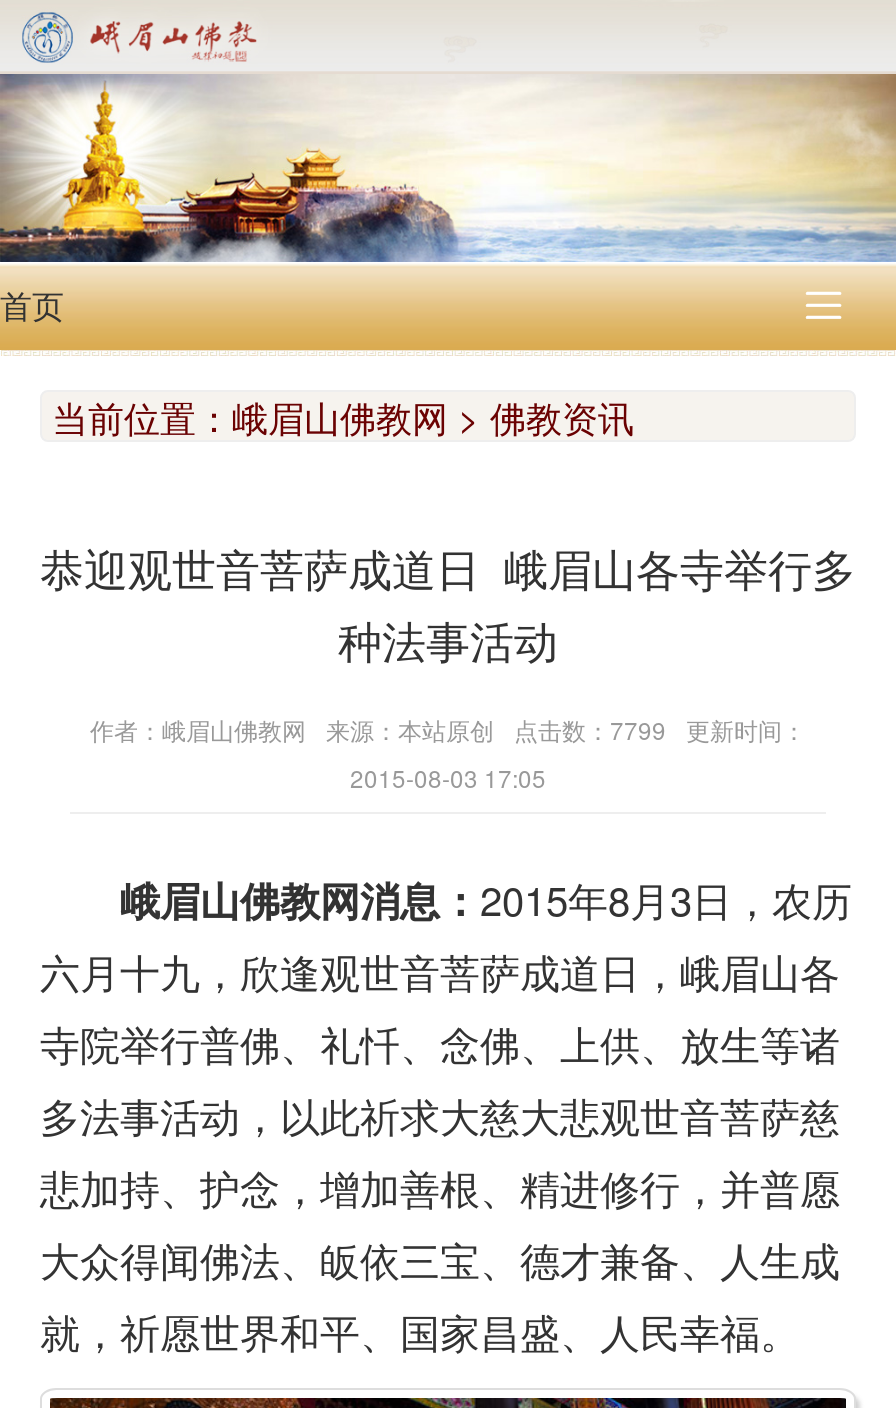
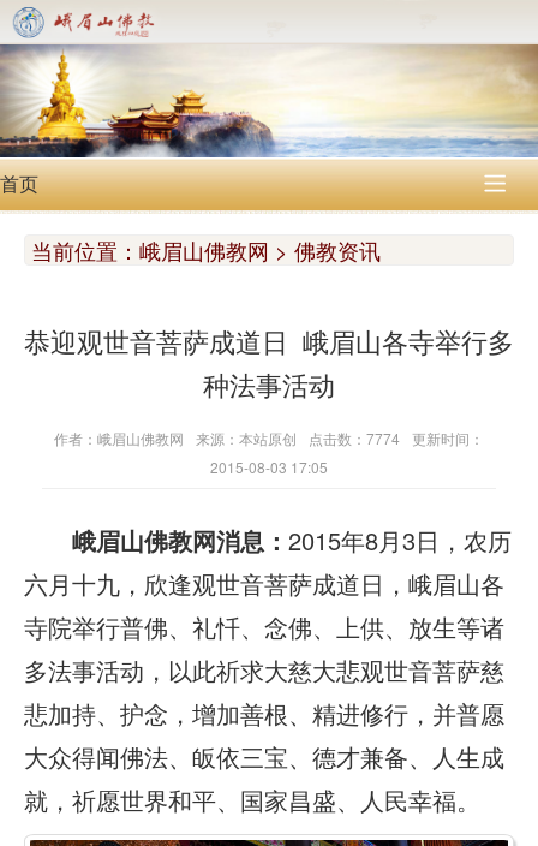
[90,712,806,746] 作者：峨眉山佛教网 来源：本站原创 点击数：7799 更新时间： -> [54,428,484,448] 作者：峨眉山佛教网 来源：本站原创 点击数：7774 更新时间：

